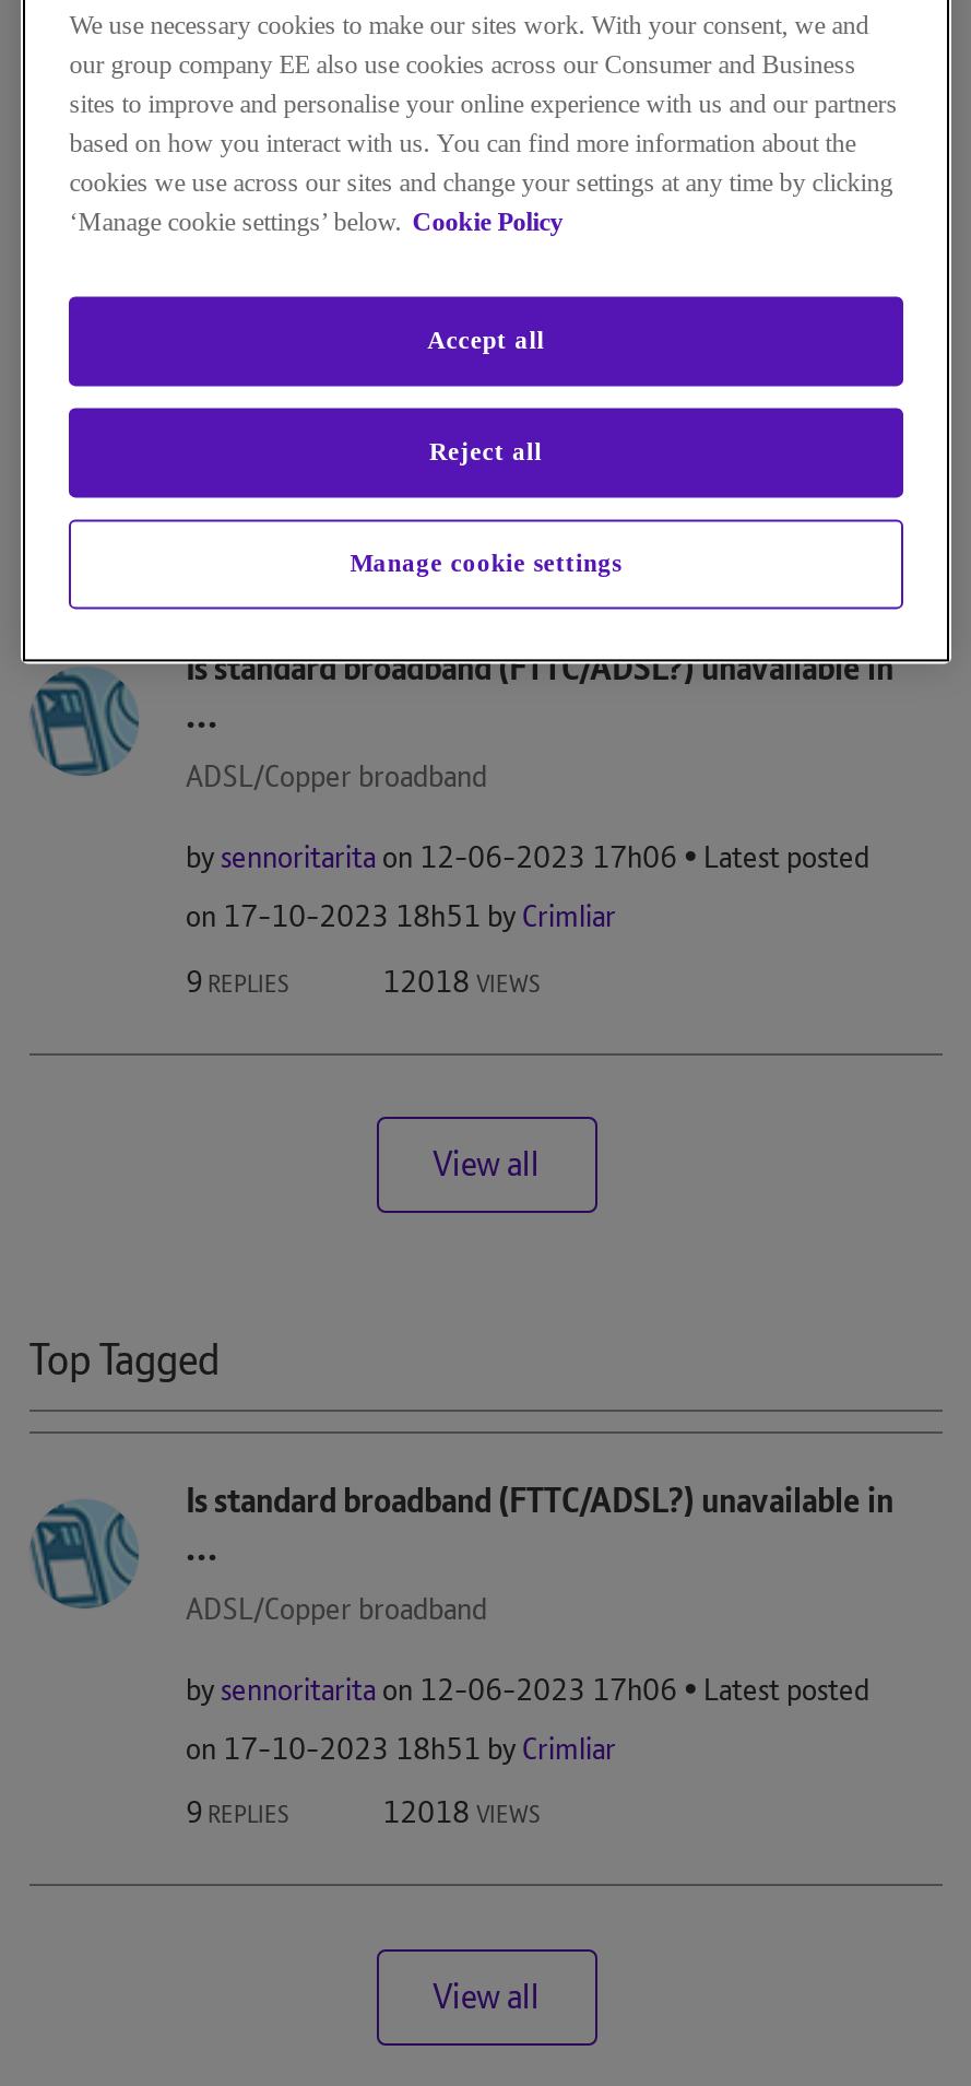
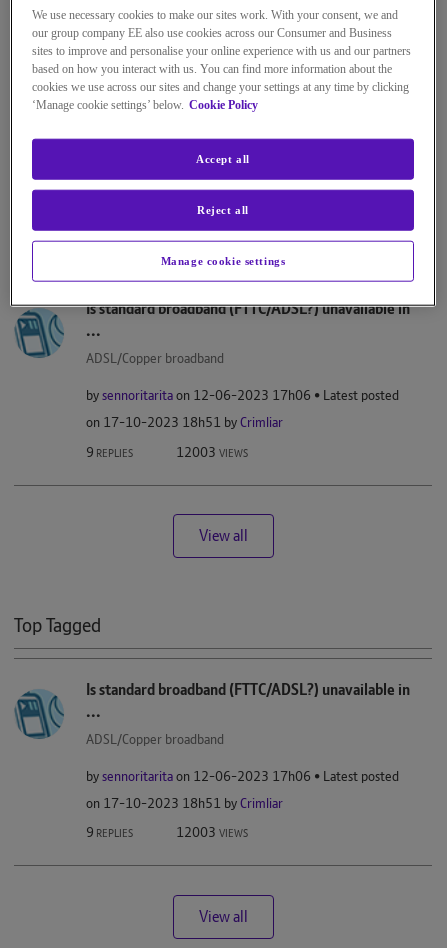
[382,962,540,1001] 12018 VIEWS -> [175,443,247,461] 12003 VIEWS
[382,1793,540,1832] 12018 VIEWS -> [175,823,247,841] 12003 VIEWS

